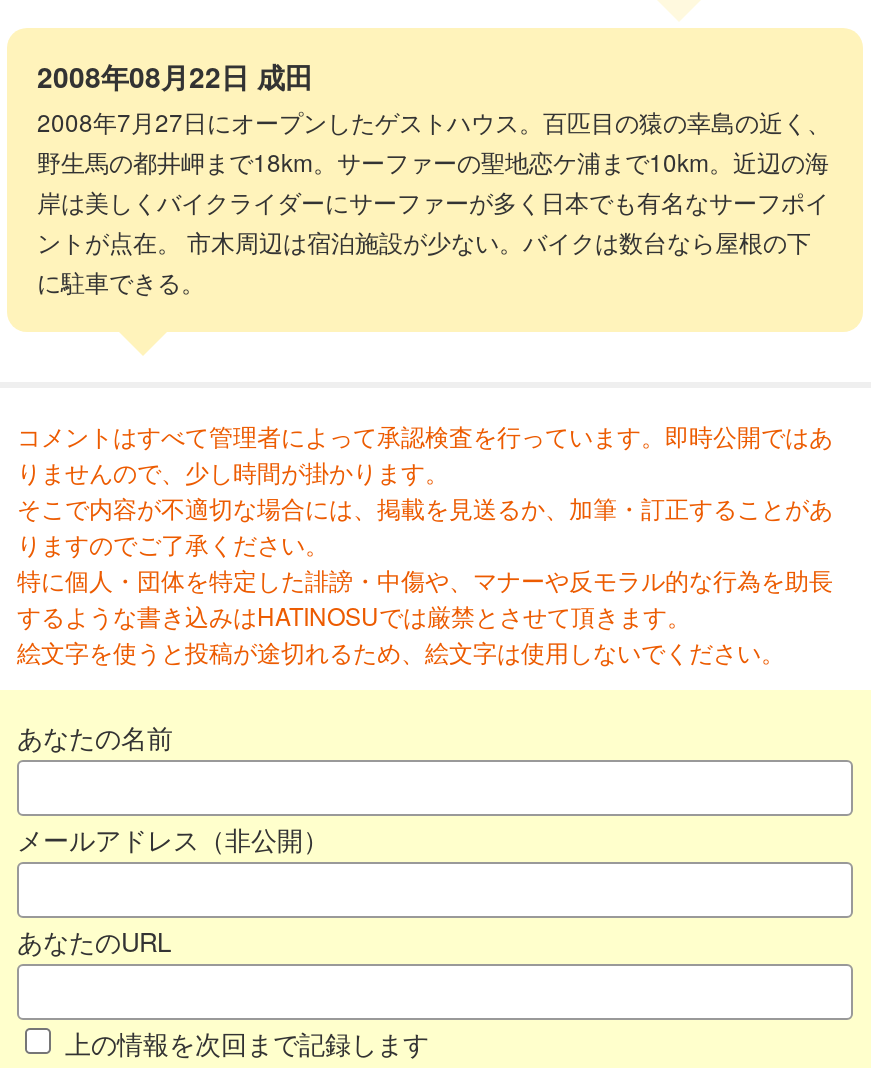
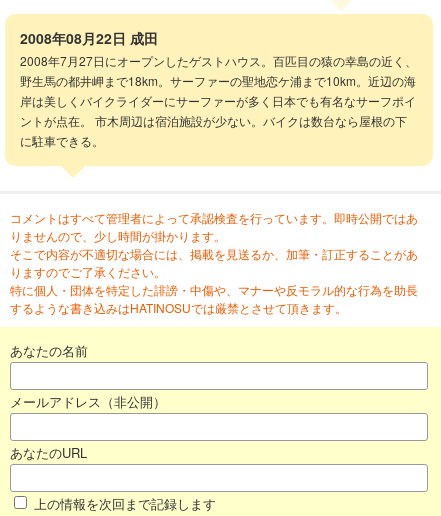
[17,634,785,668] 絵文字を使うと投稿が途切れるため、絵文字は使用しないでください。 -> none

